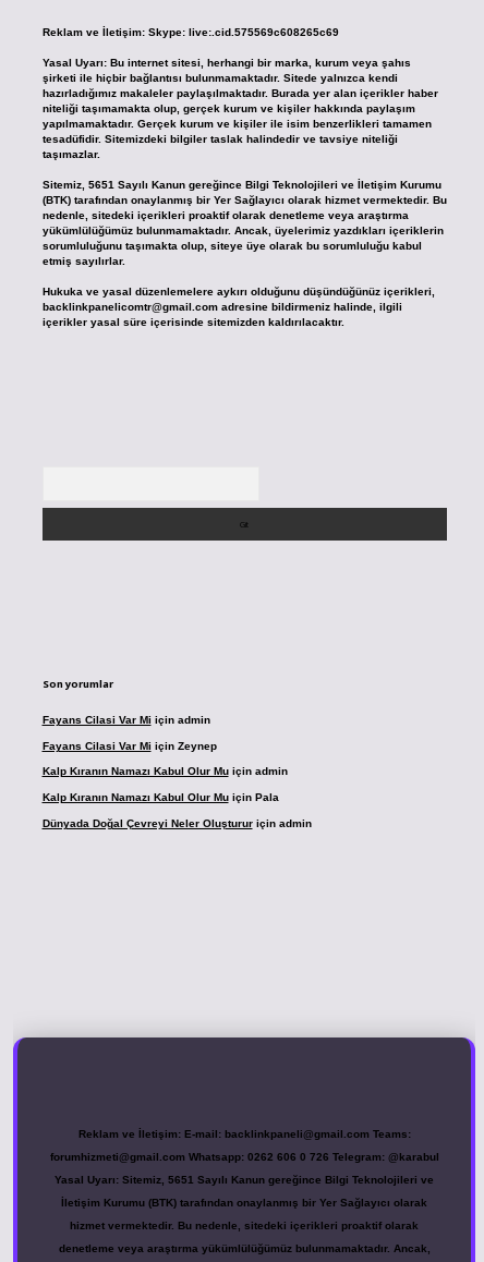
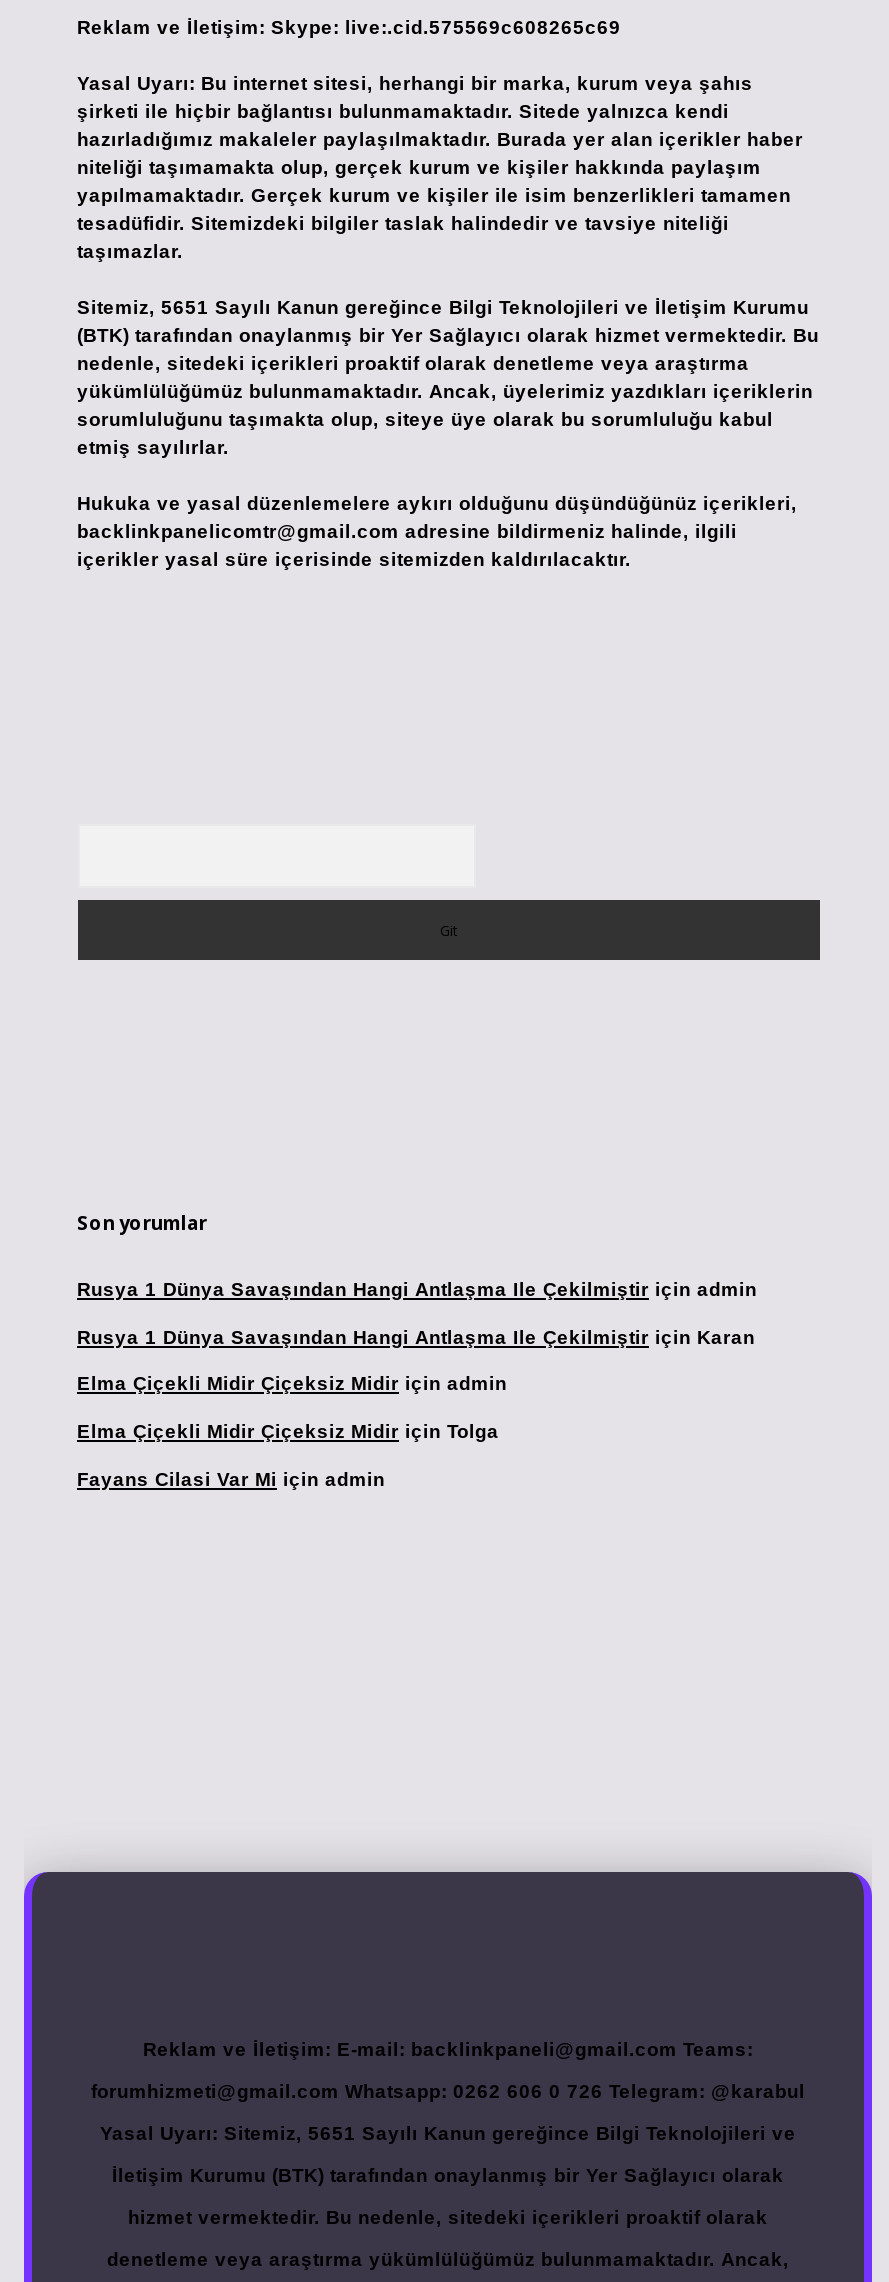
none -> [77,1278,757,1442] Rusya 1 Dünya Savaşından Hangi Antlaşma Ile Çekilmiştir için admin | Rusya 1 Dünya Savaşından Hangi Antlaşma Ile Çekilmiştir için Karan | Elma Çiçekli Midir Çiçeksiz Midir için admin | Elma Çiçekli Midir Çiçeksiz Midir için Tolga
moved [42,714,210,726] -> [77,1467,385,1489]: Fayans Cilasi Var Mi için admin
[42,740,311,829] Fayans Cilasi Var Mi için Zeynep | Kalp Kıranın Namazı Kabul Olur Mu için admin | Kalp Kıranın Namazı Kabul Olur Mu için Pala | Dünyada Doğal Çevreyi Neler Oluşturur için admin -> none

